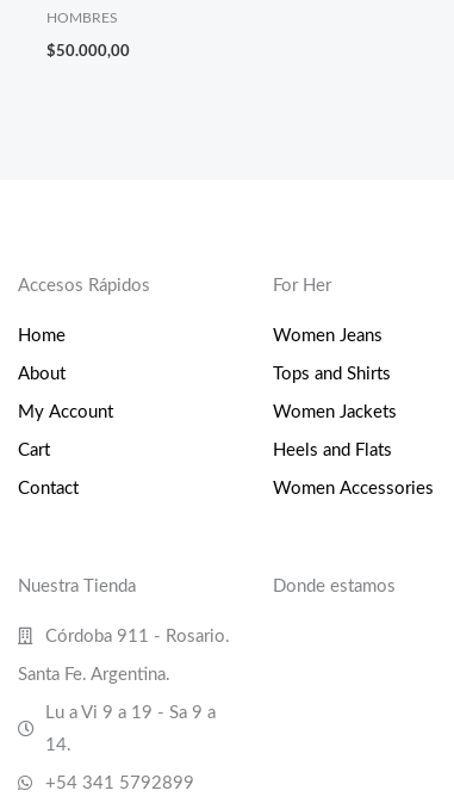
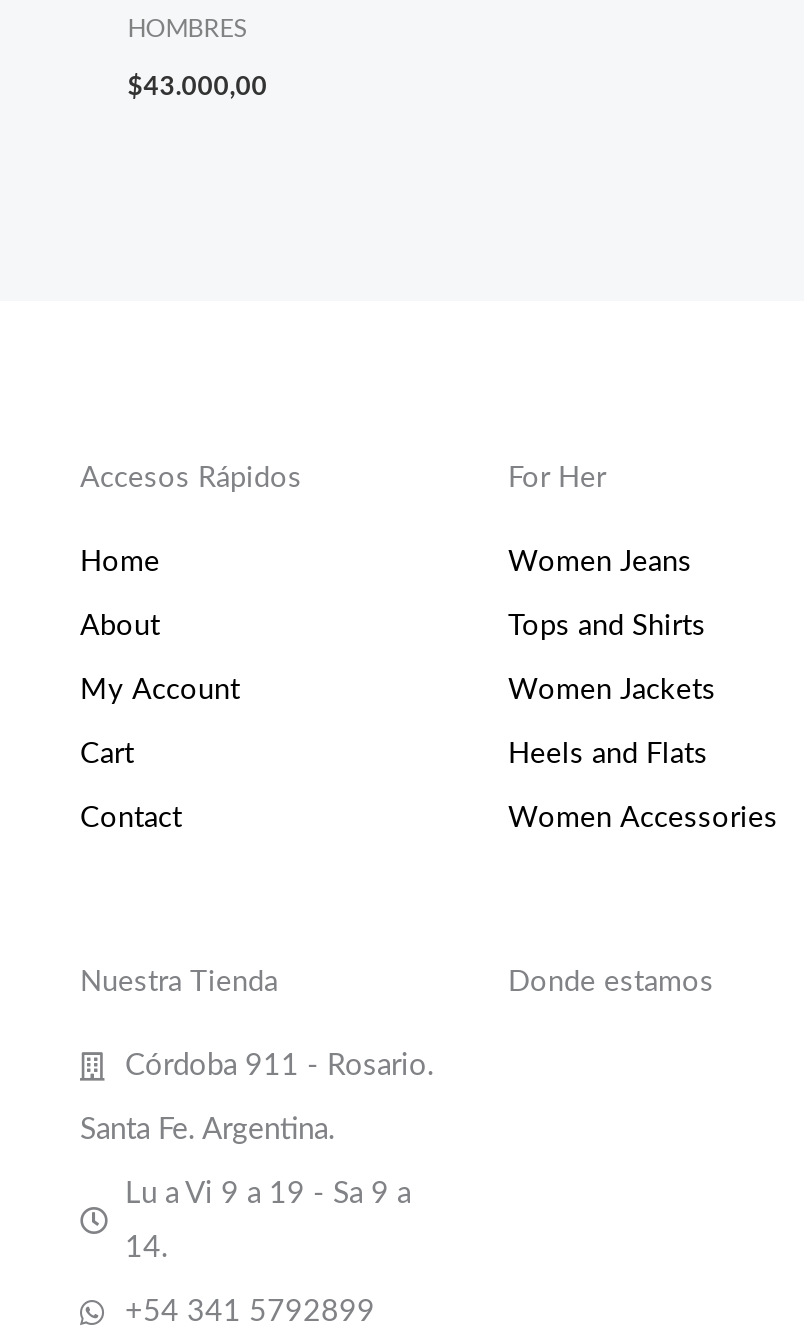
[46,43,130,60] $50.000,00 -> [128,72,268,100] $43.000,00

